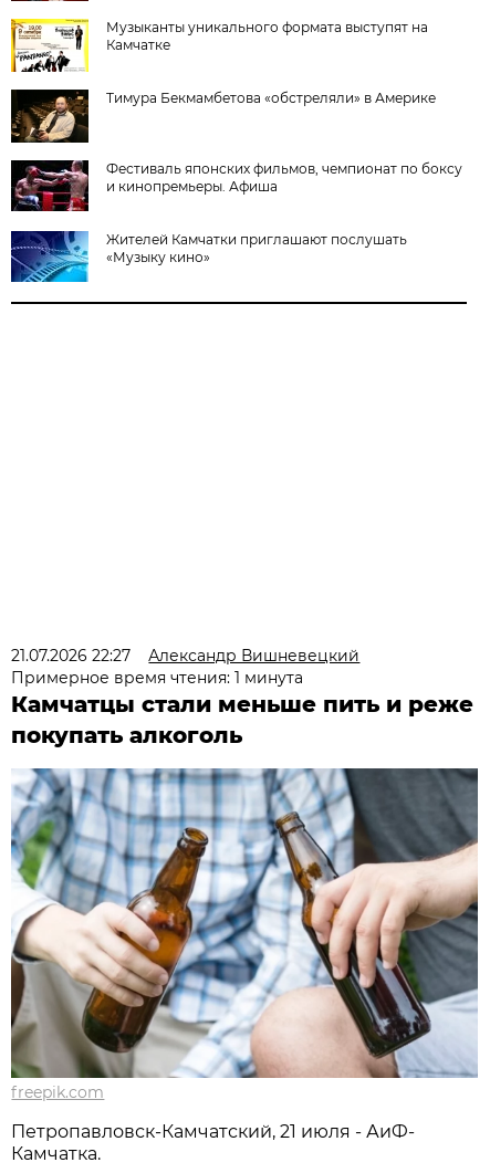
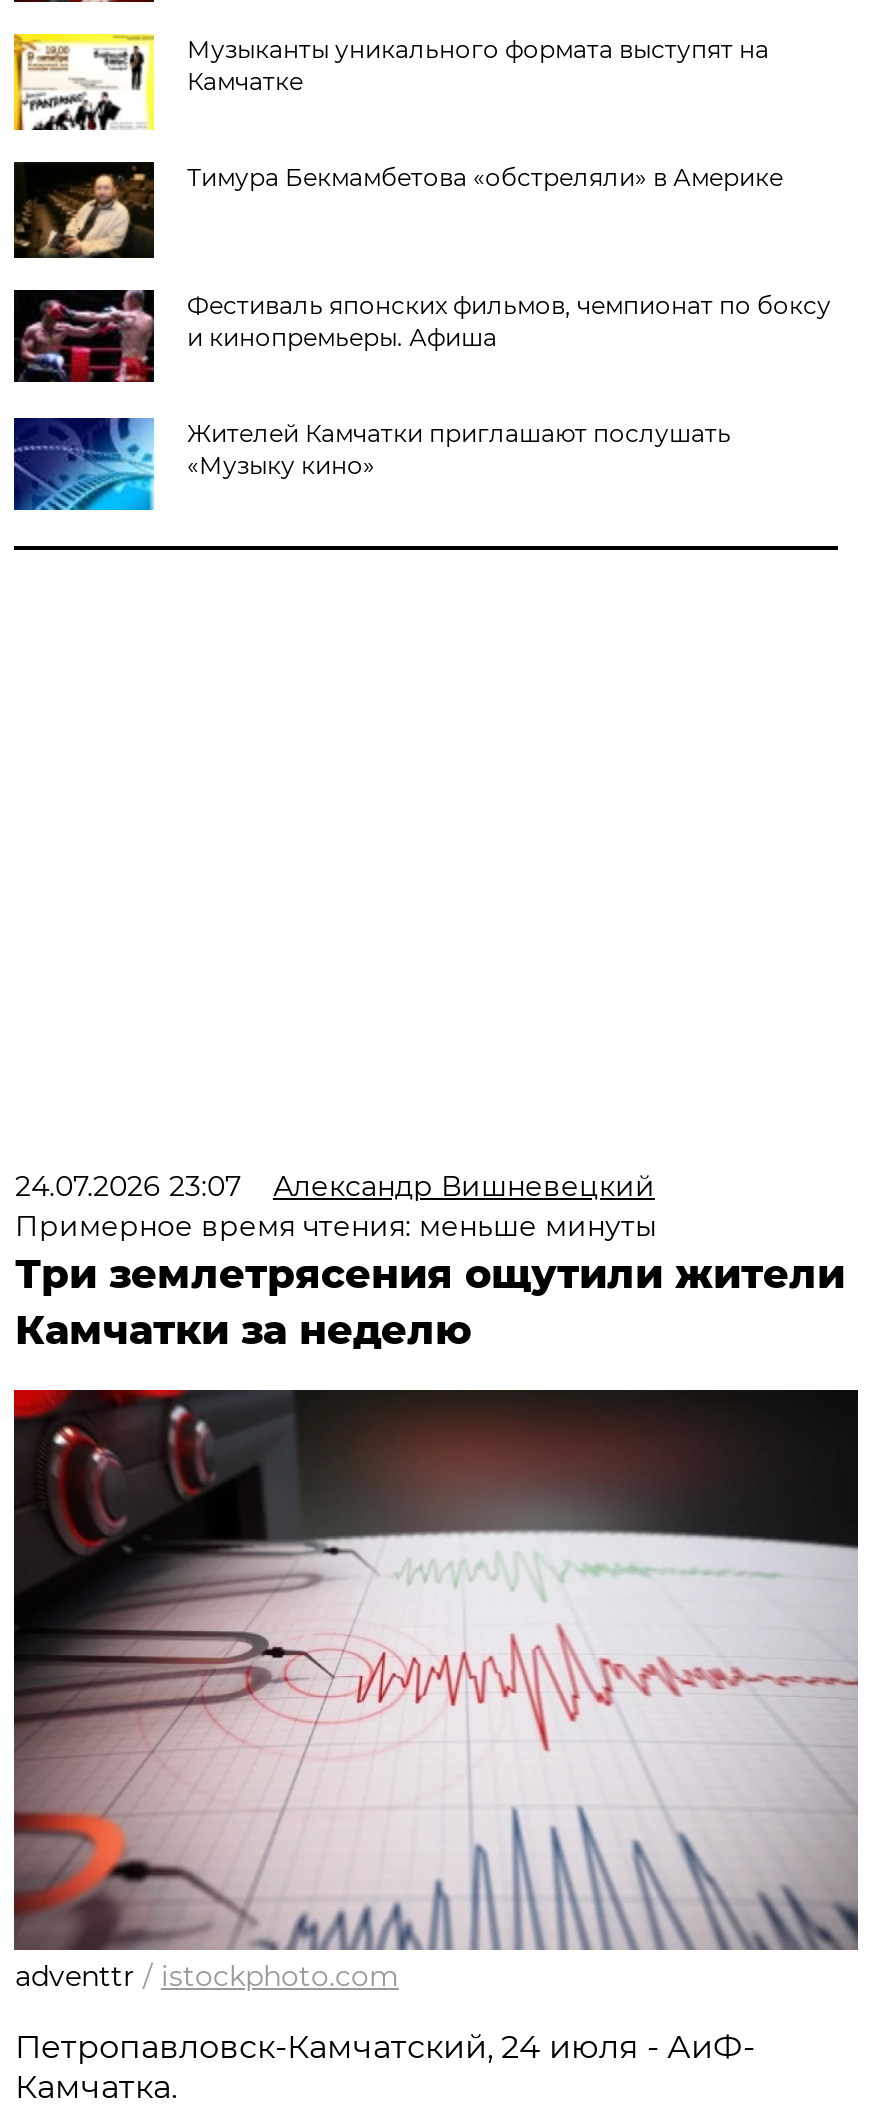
[12,645,360,665] 21.07.2026 22:27 Александр Вишневецкий -> [15,1167,655,1203] 24.07.2026 23:07 Александр Вишневецкий
[12,667,474,748] Примерное время чтения: 1 минута | Камчатцы стали меньше пить и реже | покупать алкоголь -> [15,1207,845,1353] Примерное время чтения: меньше минуты | Три землетрясения ощутили жители | Камчатки за неделю
[10,767,479,1102] [image] | freepik.com -> [12,1388,860,1993] [image] | adventtr / istockphoto.com
[12,1121,415,1142] Петропавловск-Камчатский, 21 июля - АиФ- -> [15,2027,755,2065] Петропавловск-Камчатский, 24 июля - АиФ-

